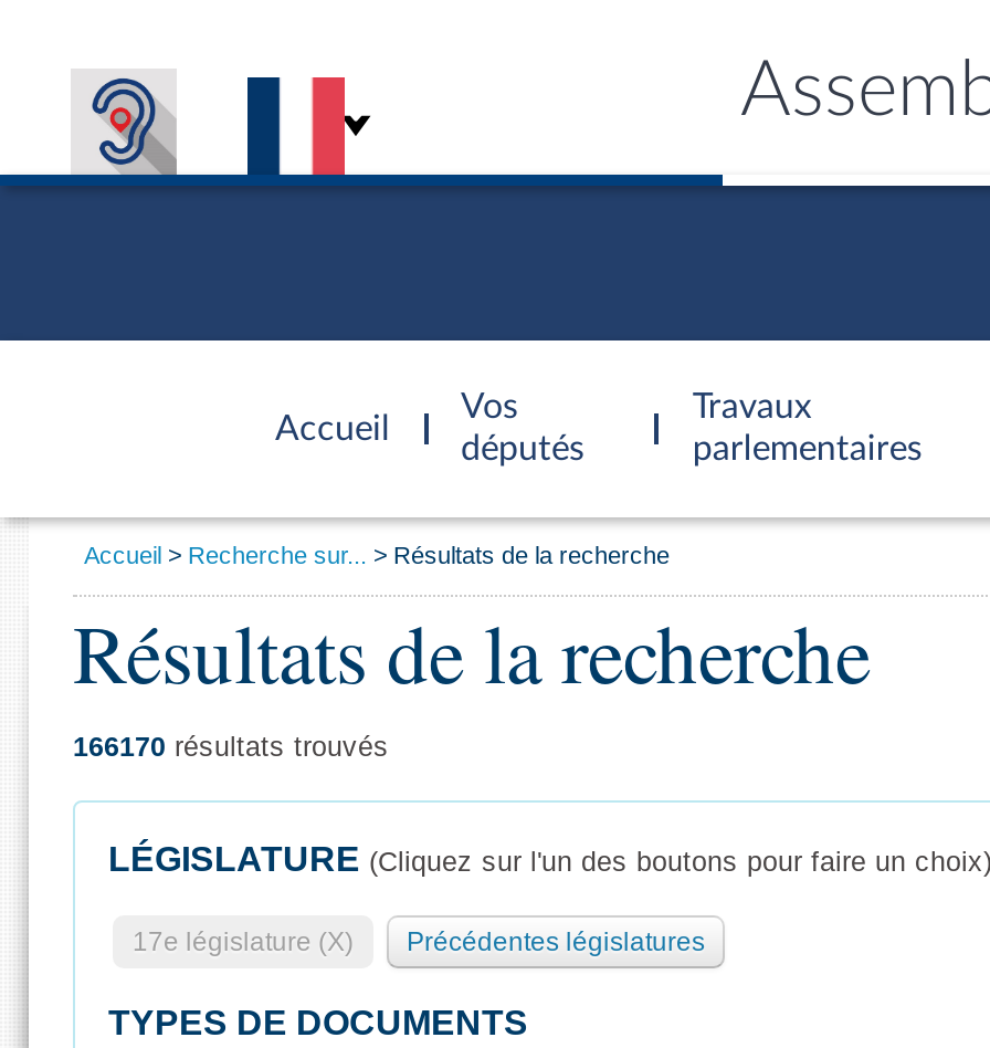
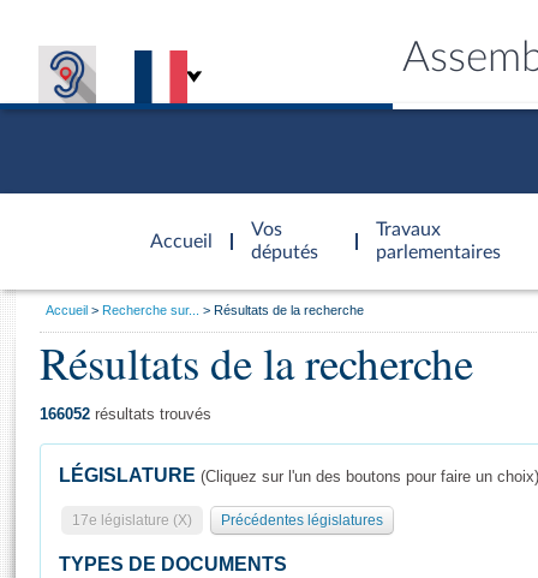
[73,732,389,763] 166170 résultats trouvés -> [40,406,211,423] 166052 résultats trouvés

